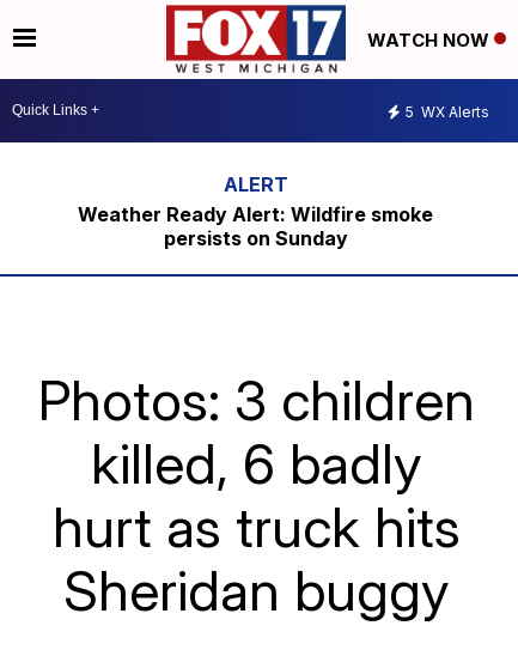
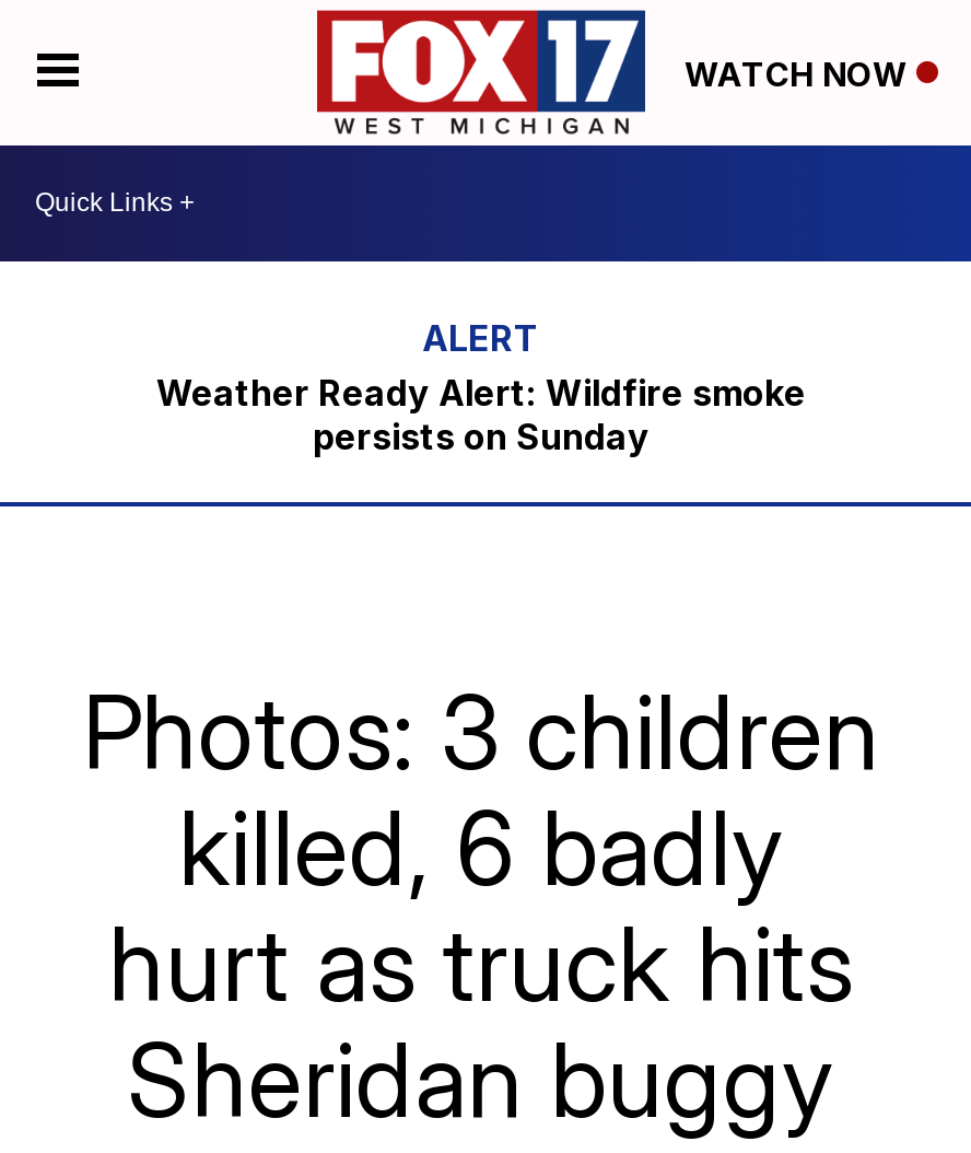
[406,103,489,121] 5 WX Alerts -> none

